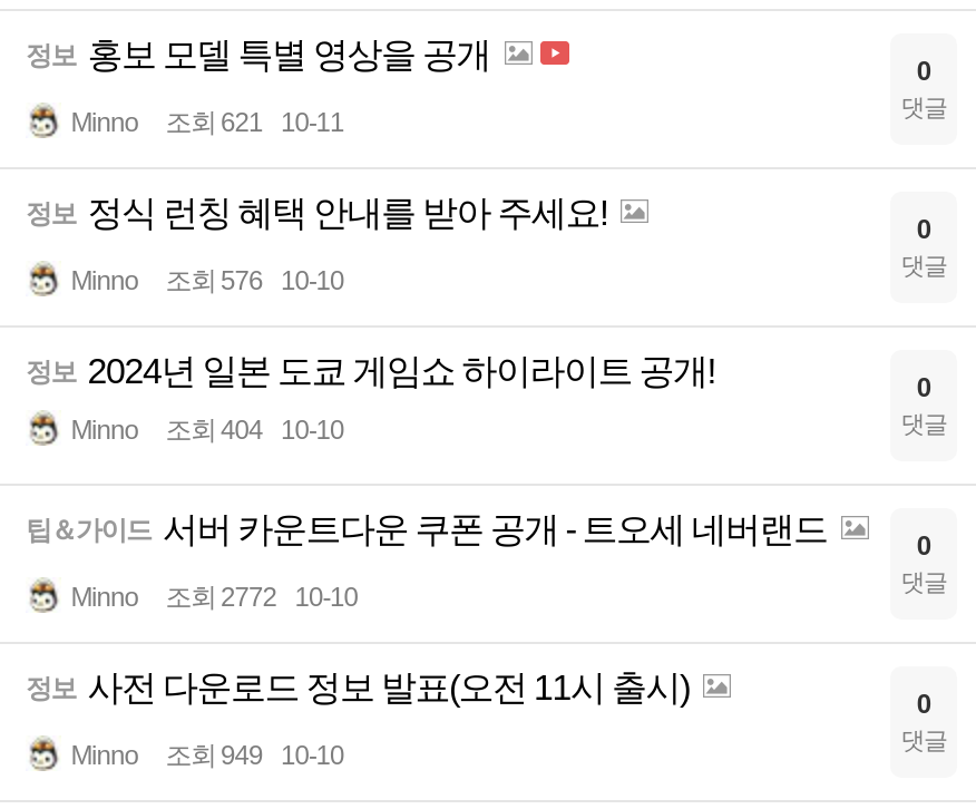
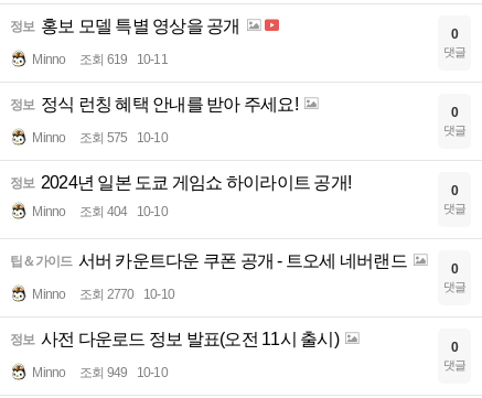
[71,106,344,138] Minno 조회 621 10-11 -> [32,51,167,67] Minno 조회 619 10-11
[71,265,344,296] Minno 조회 576 10-10 -> [32,130,167,145] Minno 조회 575 10-10
[71,581,358,612] Minno 조회 2772 10-10 -> [32,286,174,302] Minno 조회 2770 10-10

